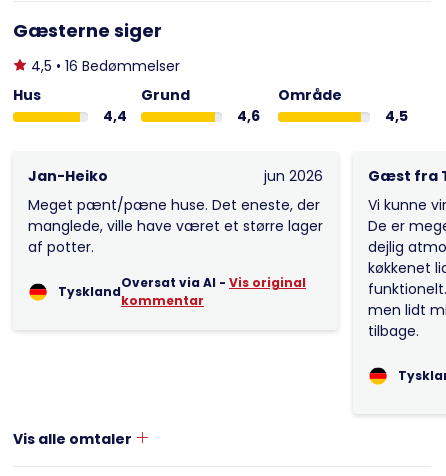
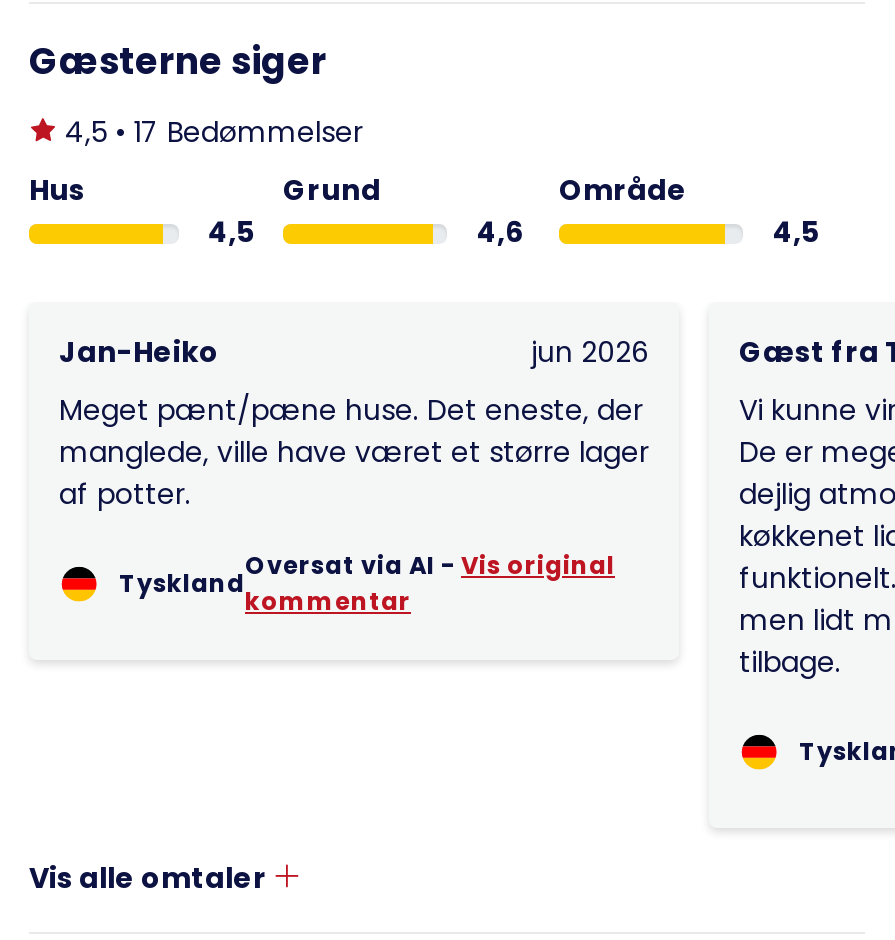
[27,56,180,76] 4,5 • 16 Bedømmelser -> [57,112,363,152] 4,5 • 17 Bedømmelser
[103,106,127,126] 4,4 -> [208,212,254,252] 4,5

